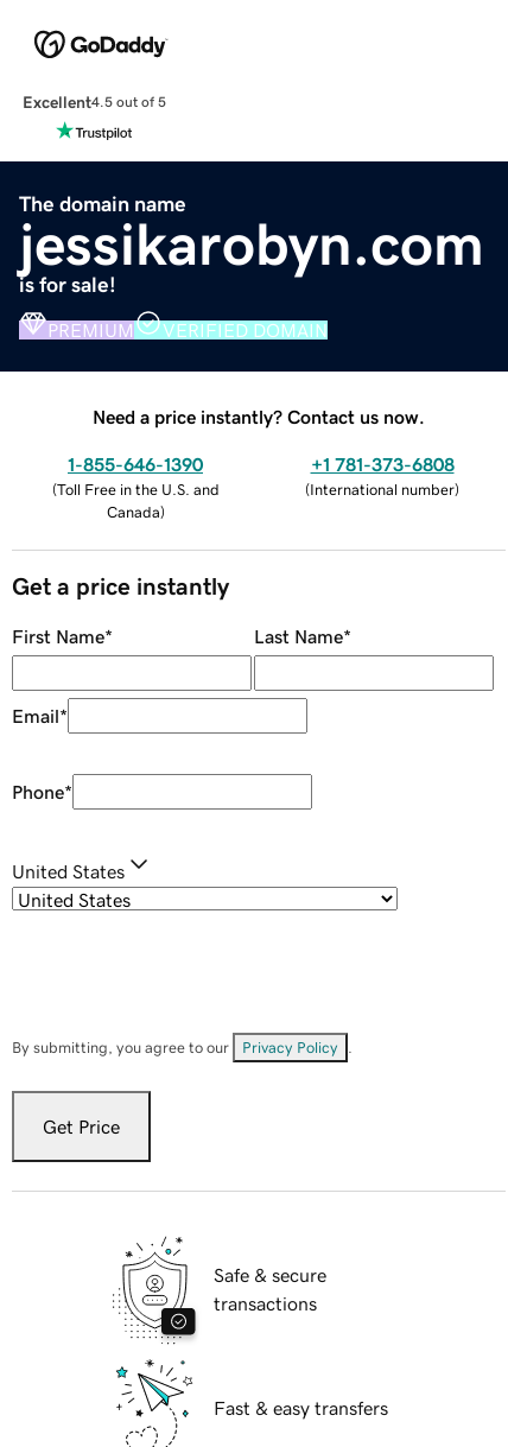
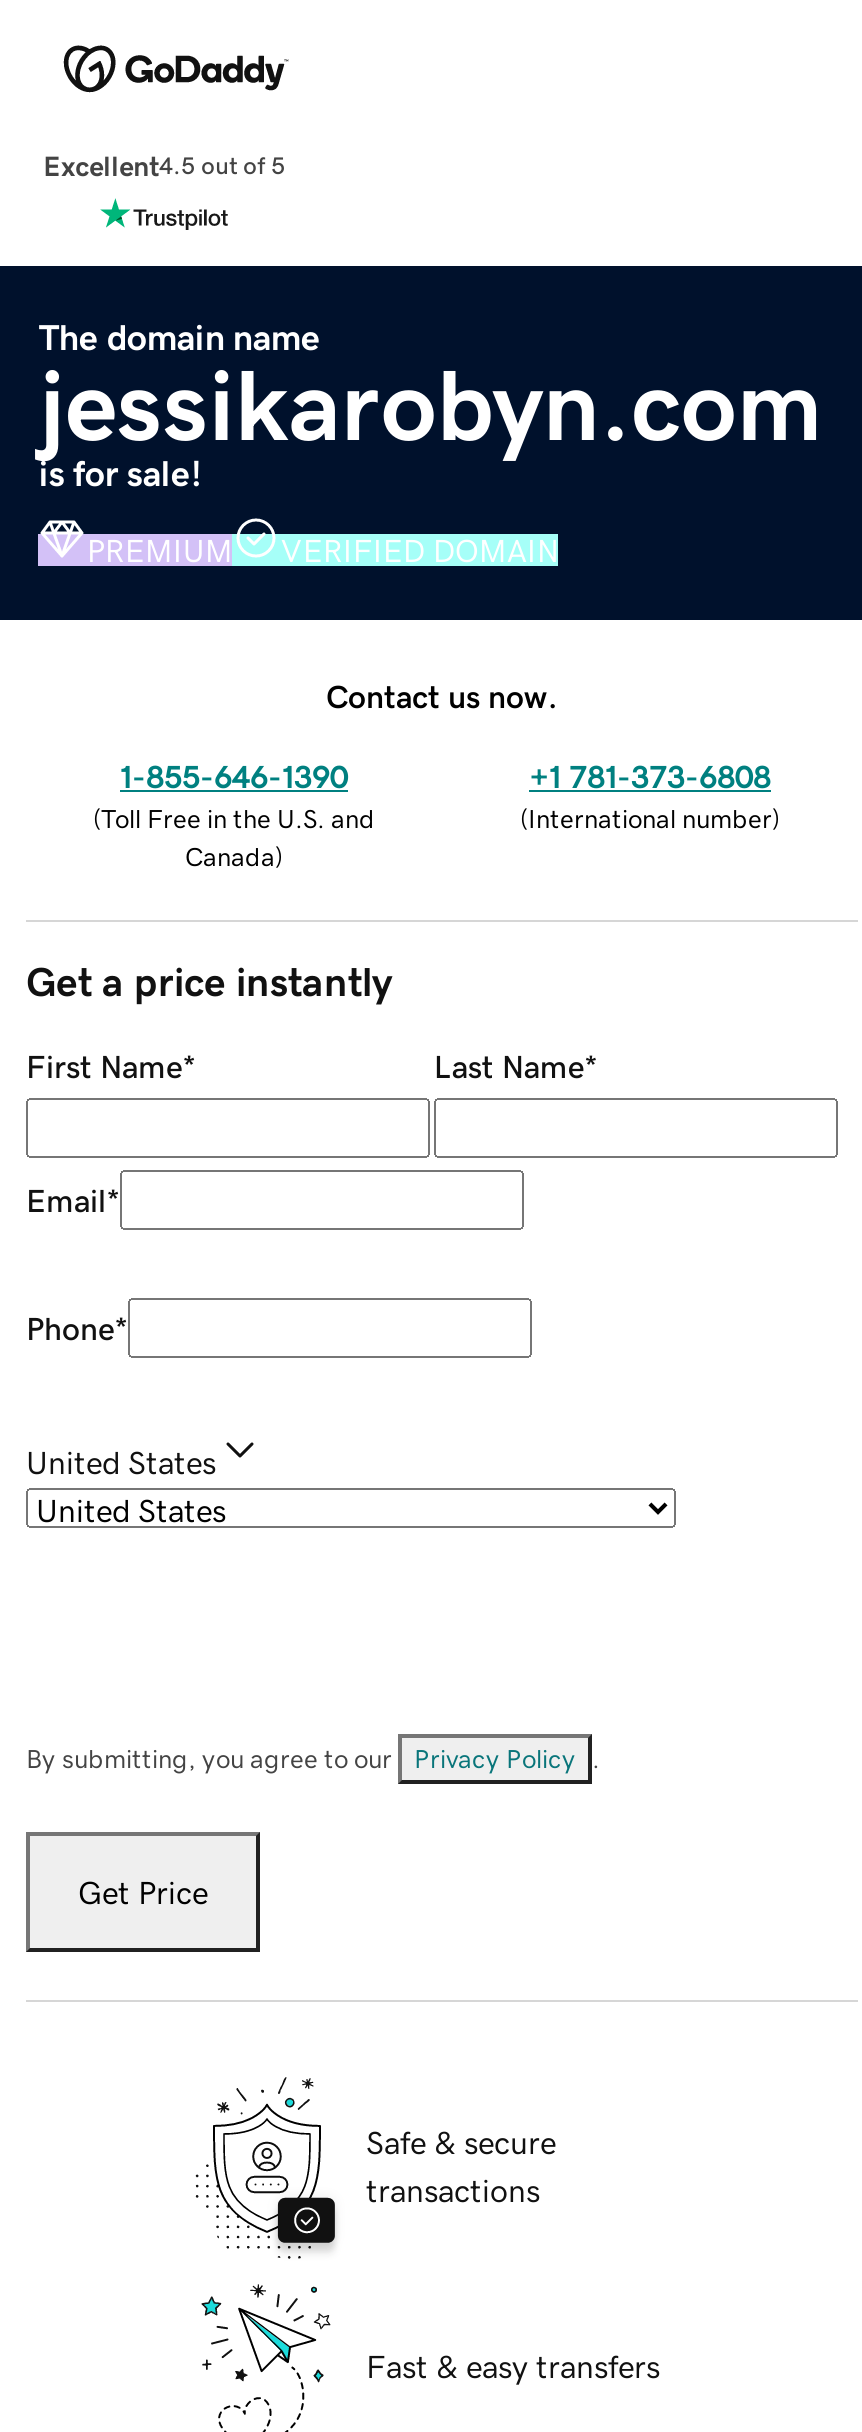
[93,407,425,426] Need a price instantly? Contact us now. -> [326,679,558,711] Contact us now.

